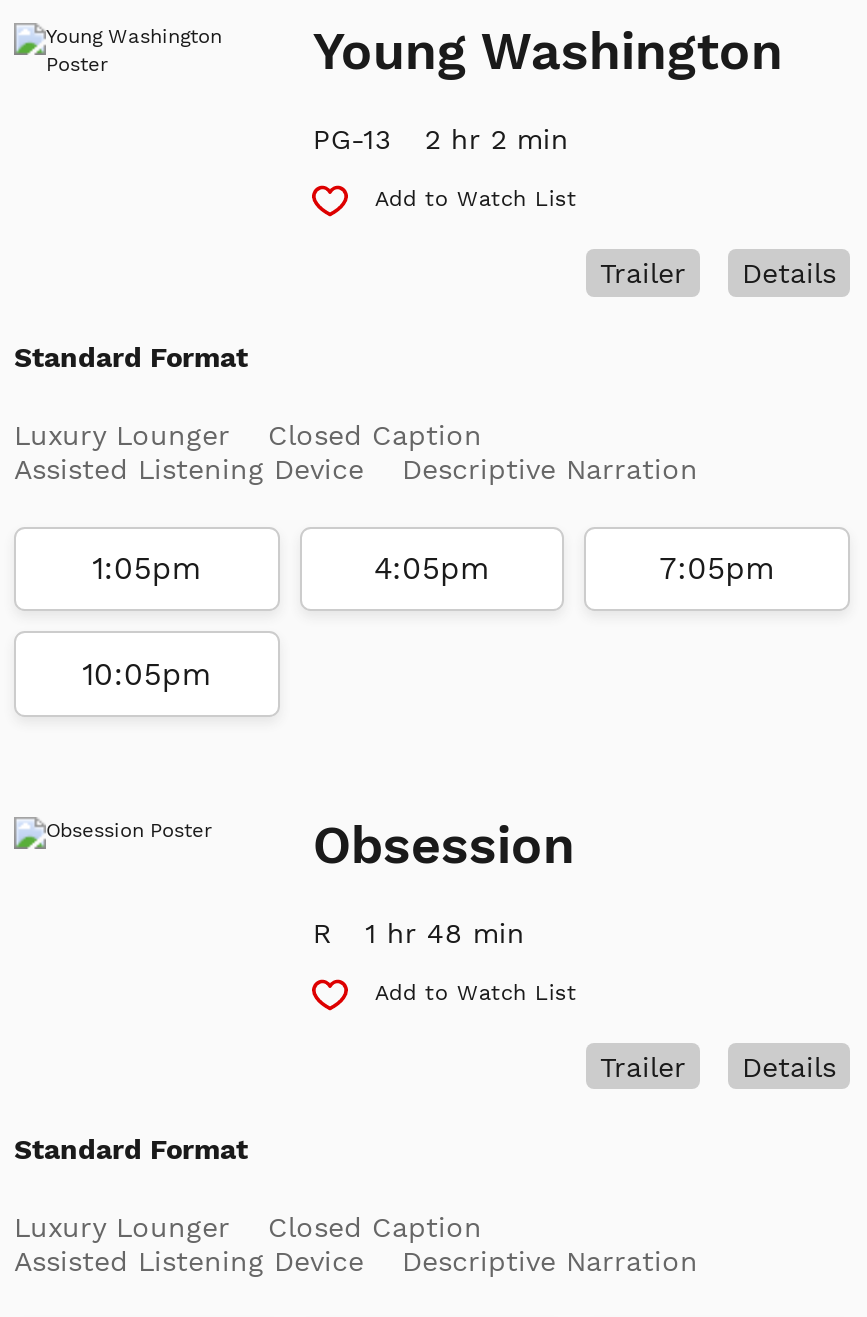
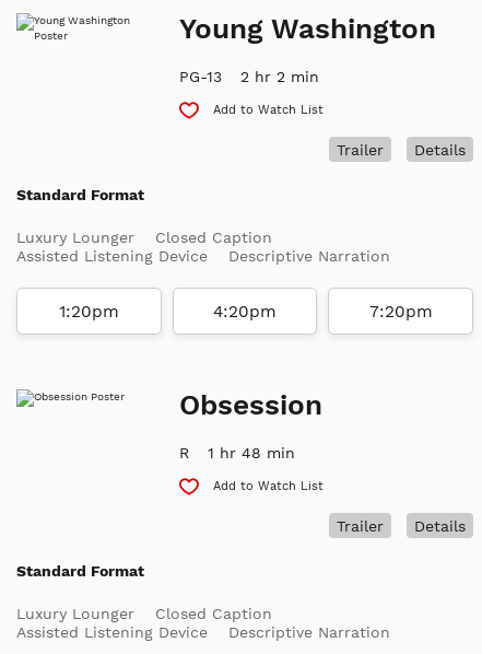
[82,551,775,692] 1:05pm | 4:05pm | 7:05pm | 10:05pm -> [59,301,432,321] 1:20pm | 4:20pm | 7:20pm

